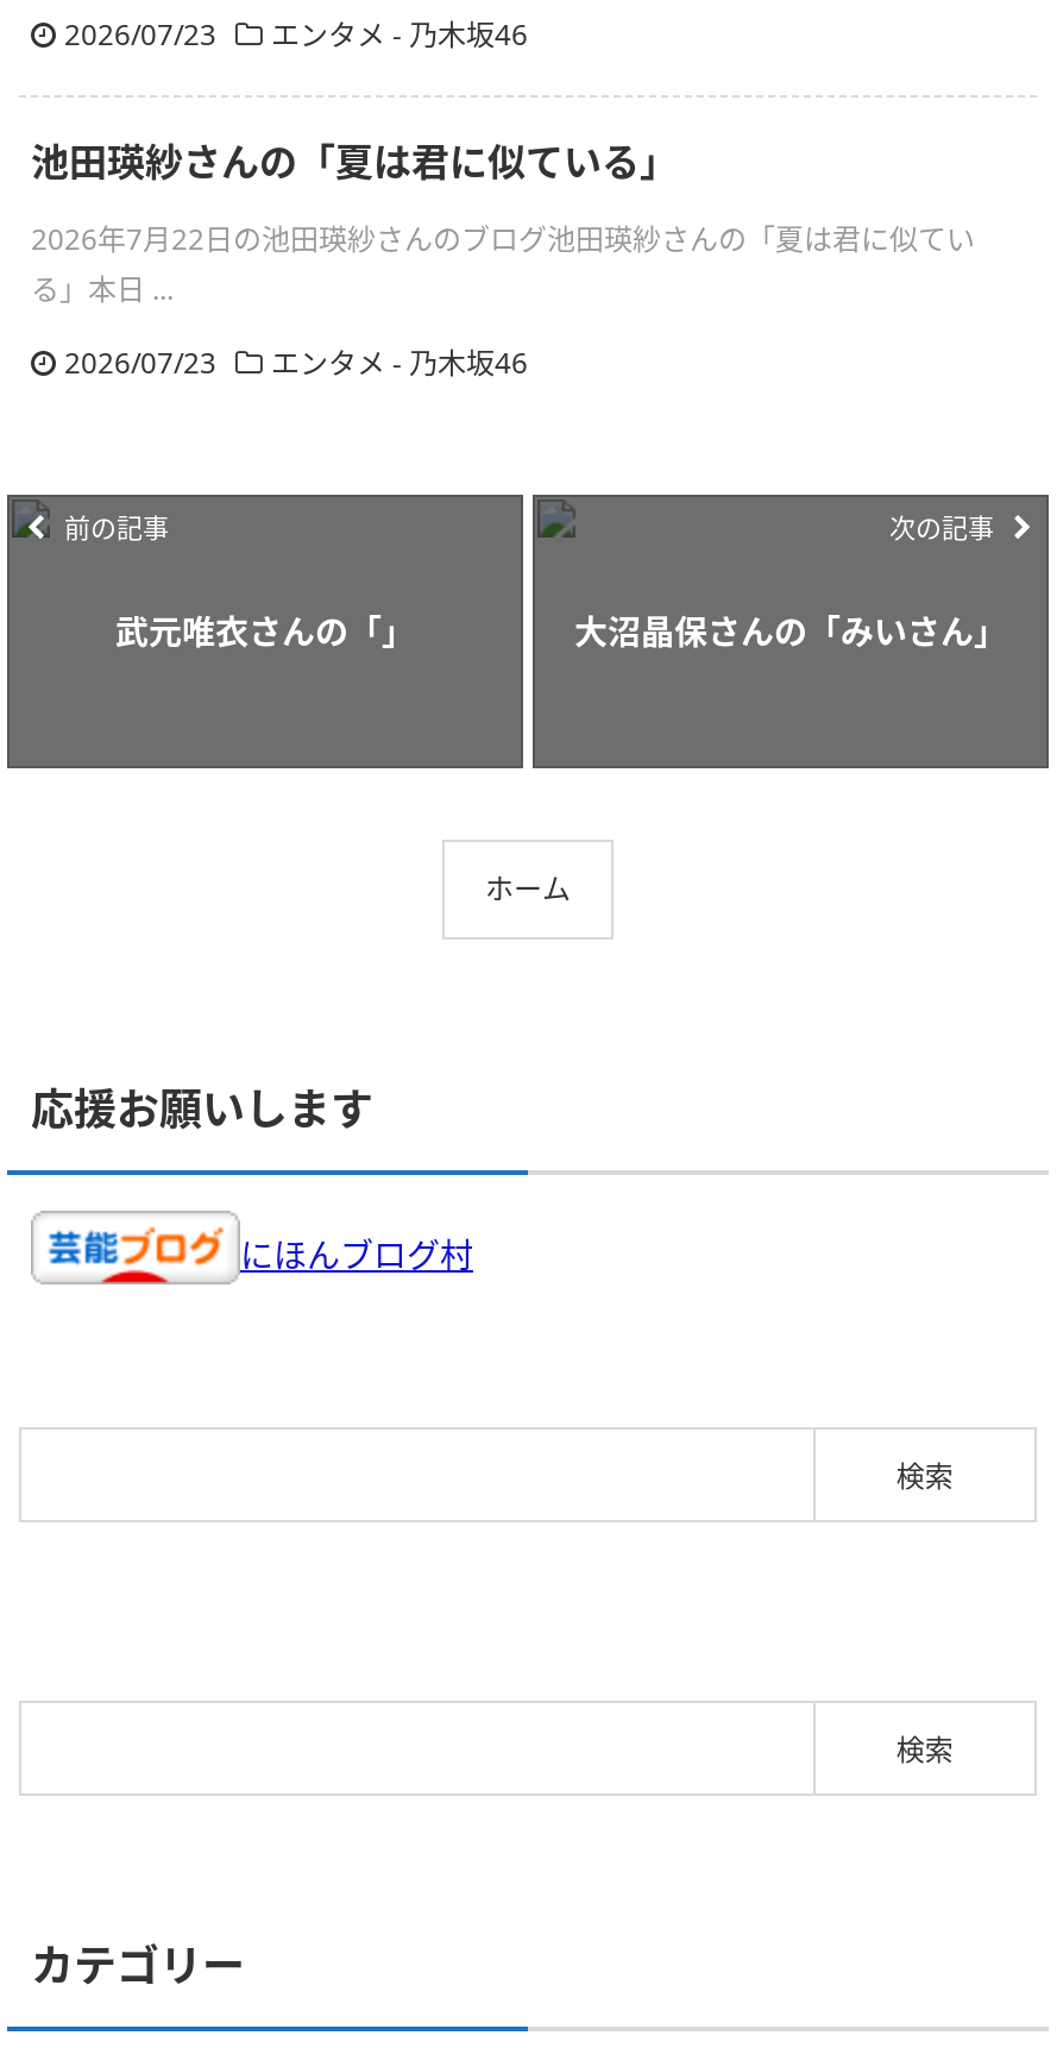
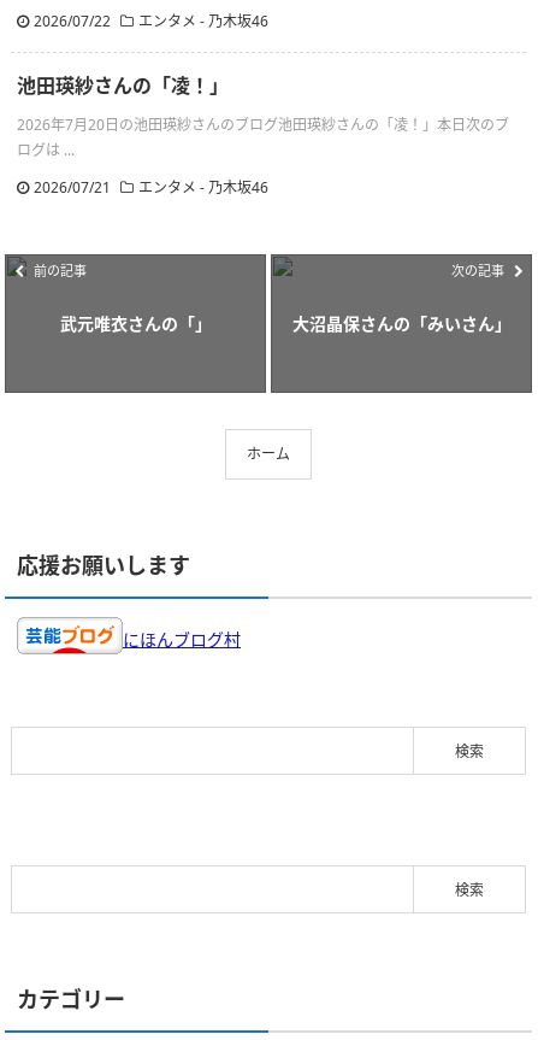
[64,14,528,55] 2026/07/23 エンタメ - 乃木坂46 -> [34,11,268,31] 2026/07/22 エンタメ - 乃木坂46
[31,136,678,188] 池田瑛紗さんの「夏は君に似ている」 -> [17,72,229,99] 池田瑛紗さんの「凌！」
[31,219,975,309] 2026年7月22日の池田瑛紗さんのブログ池田瑛紗さんの「夏は君に似てい | る」本日 ... -> [17,114,509,160] 2026年7月20日の池田瑛紗さんのブログ池田瑛紗さんの「凌！」本日次のブ | ログは ...
[64,343,528,383] 2026/07/23 エンタメ - 乃木坂46 -> [34,177,268,198] 2026/07/21 エンタメ - 乃木坂46

